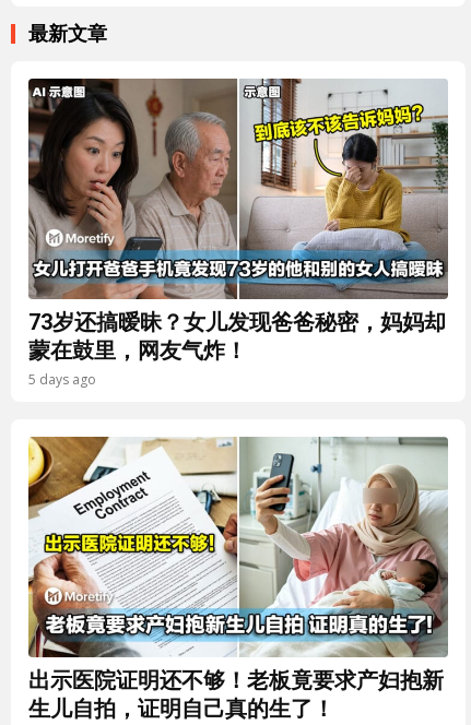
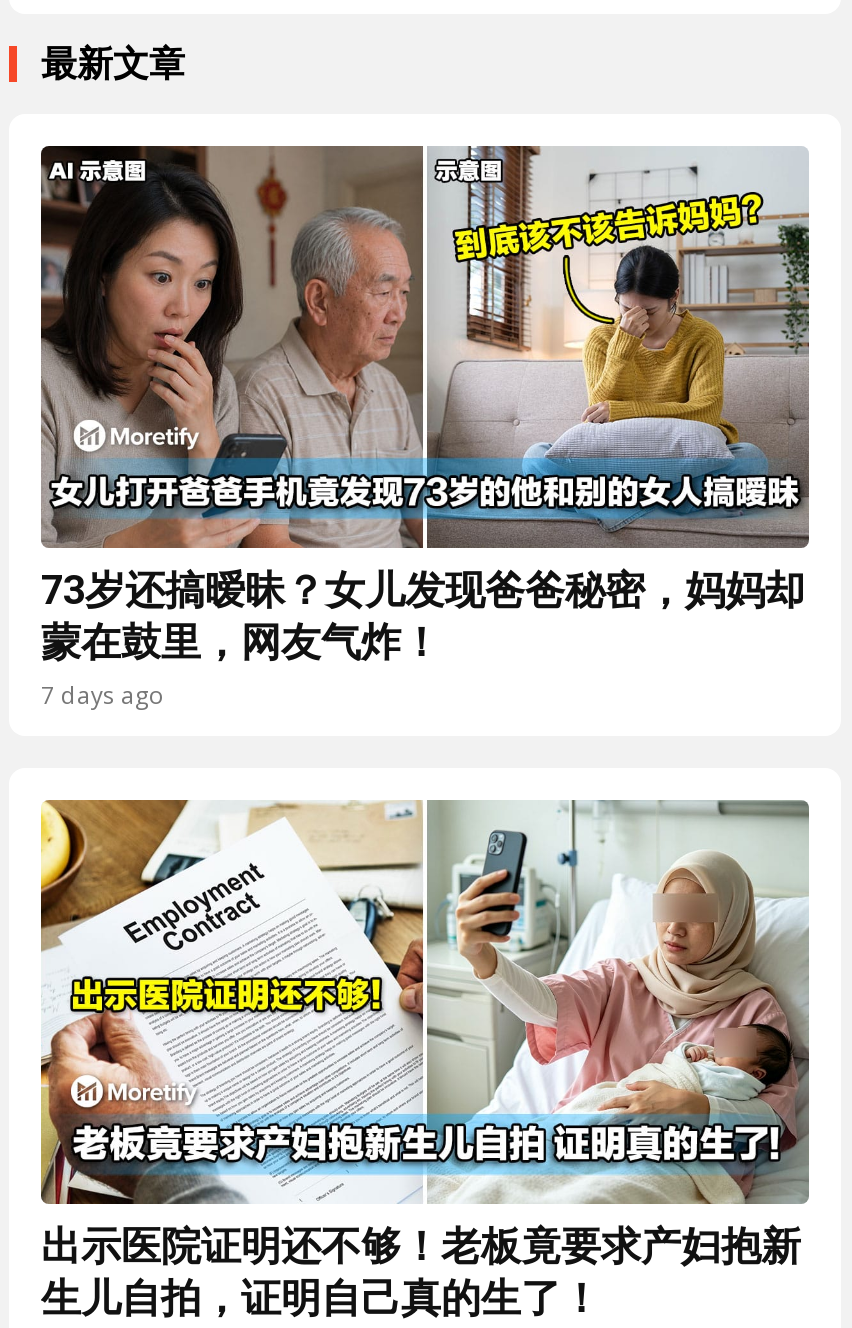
[28,370,96,389] 5 days ago -> [41,678,165,712] 7 days ago

